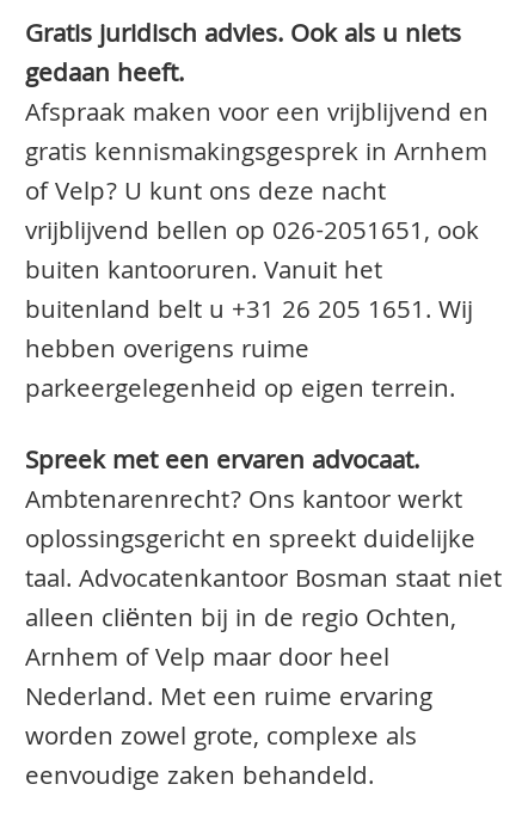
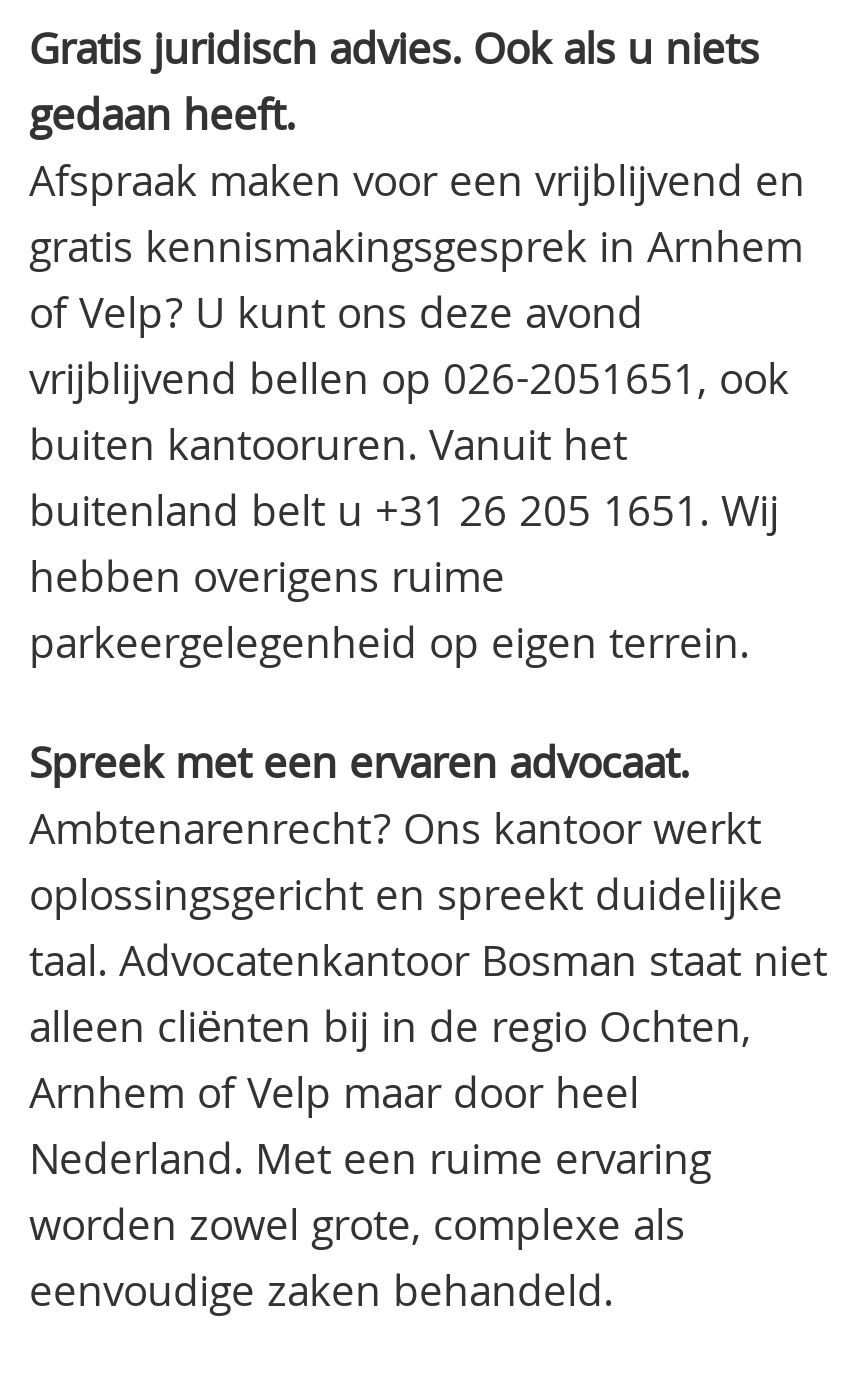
[25,173,386,216] of Velp? U kunt ons deze nacht -> [29,284,643,356] of Velp? U kunt ons deze avond

